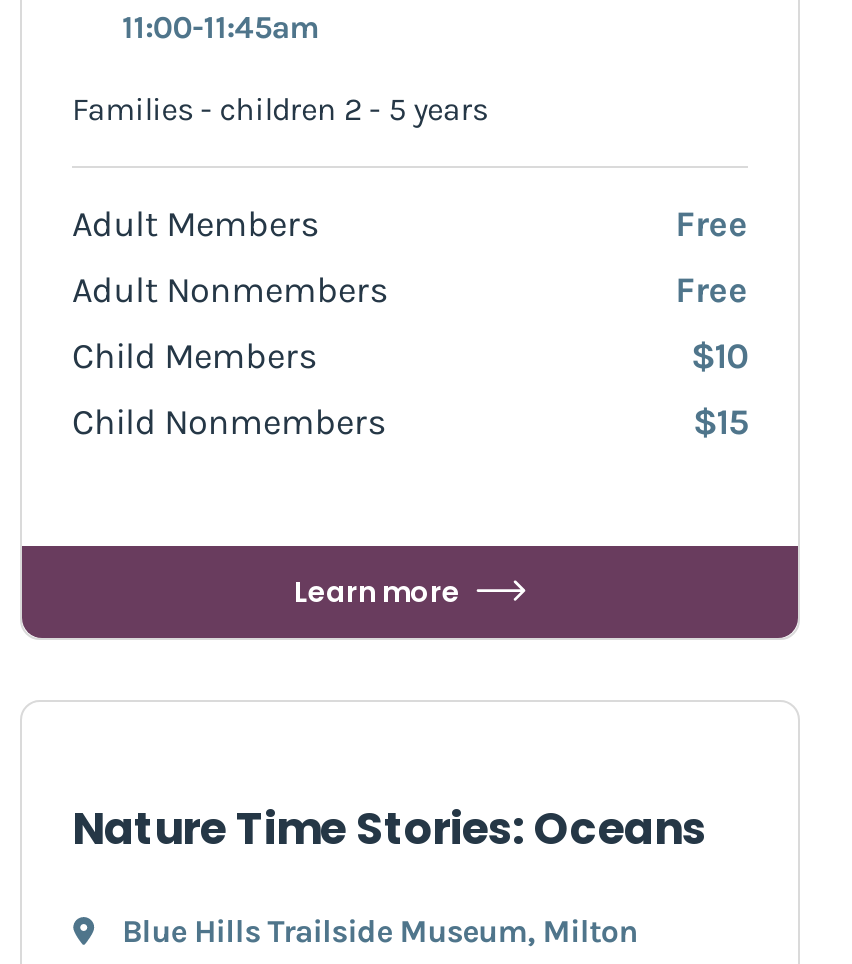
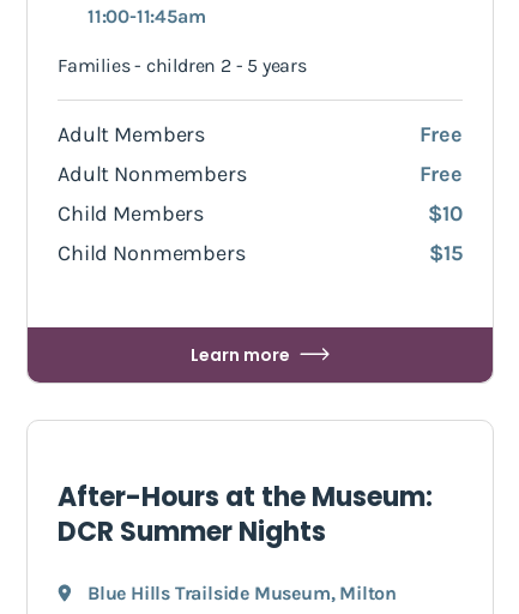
[72,798,706,860] Nature Time Stories: Oceans -> [58,479,433,551] After-Hours at the Museum: | DCR Summer Nights

